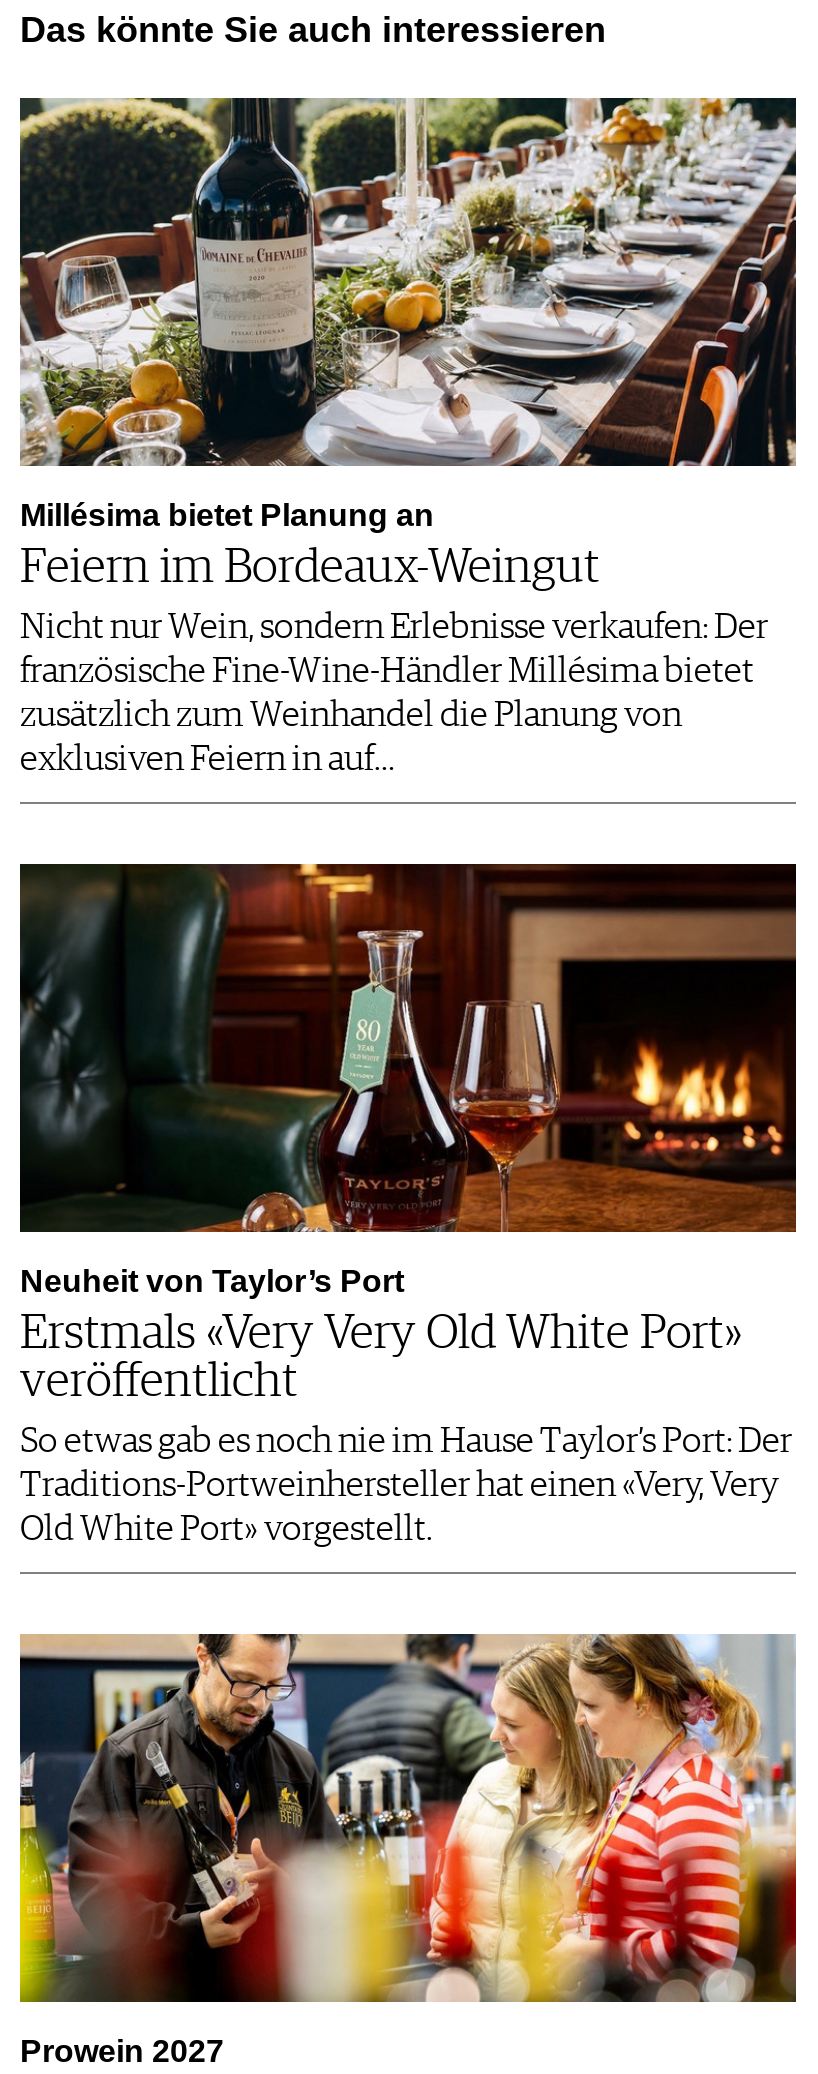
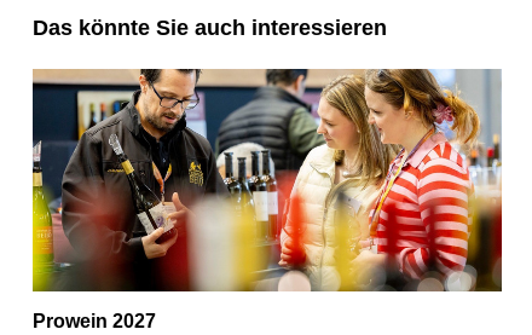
[18,96,798,778] [image] | Millésima bietet Planung an | Feiern im Bordeaux-Weingut | Nicht nur Wein, sondern Erlebnisse verkaufen: Der | französische Fine-Wine-Händler Millésima bietet | zusätzlich zum Weinhandel die Planung von | exklusiven Feiern in auf… -> none
[18,862,798,1548] [image] | Neuheit von Taylor’s Port | Erstmals «Very Very Old White Port» | veröffentlicht | So etwas gab es noch nie im Hause Taylor’s Port: Der | Traditions-Portweinhersteller hat einen «Very, Very | Old White Port» vorgestellt. -> none

